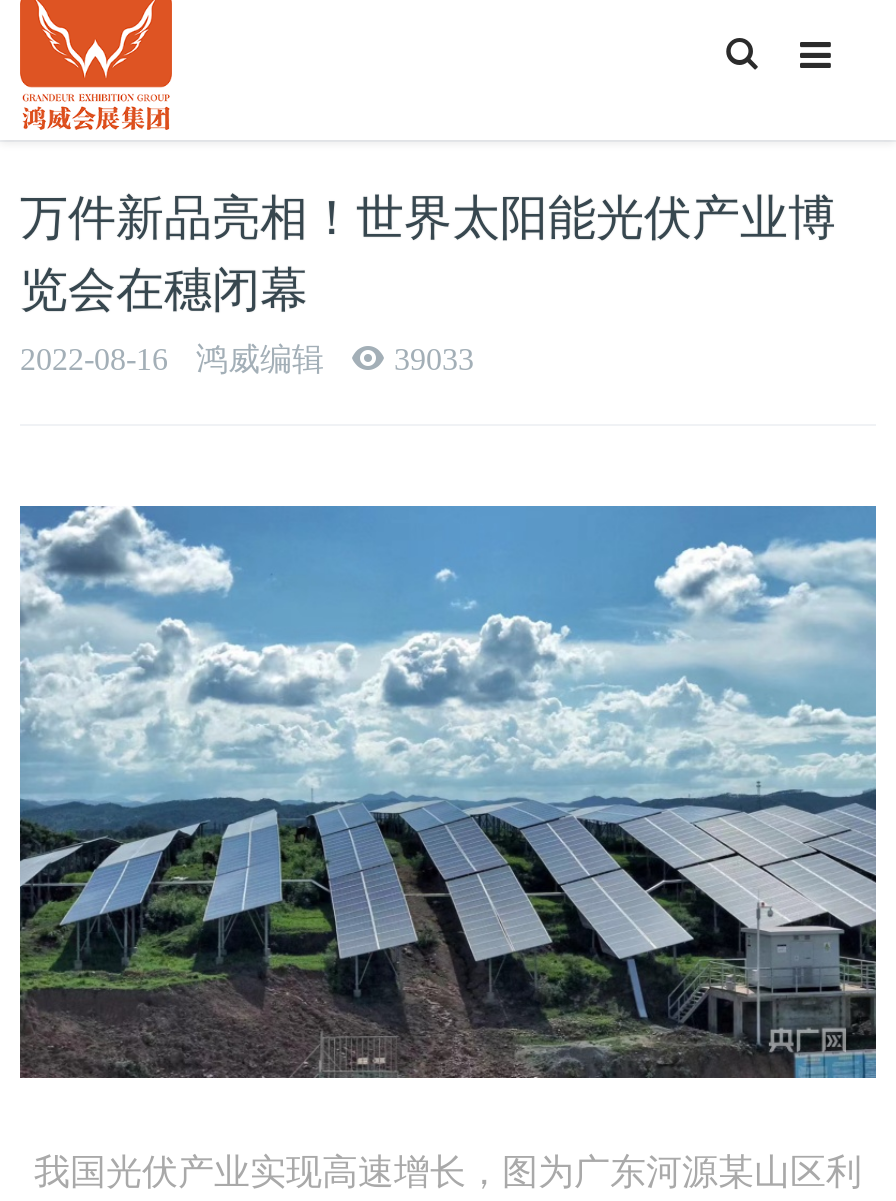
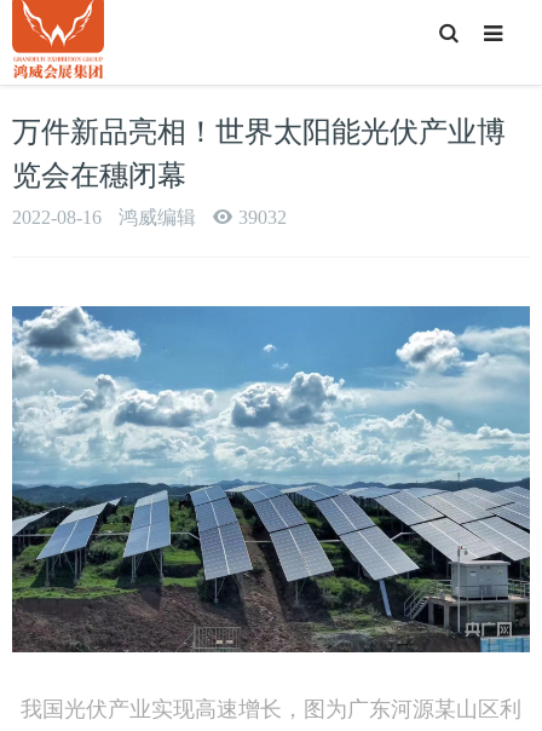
[394,342,474,376] 39033 -> [238,207,287,228] 39032

